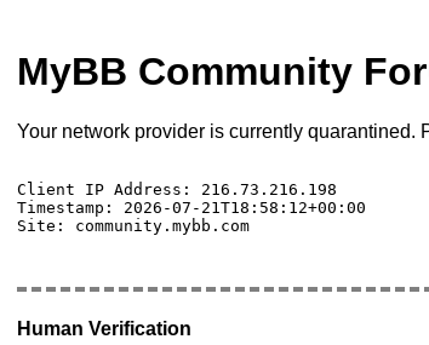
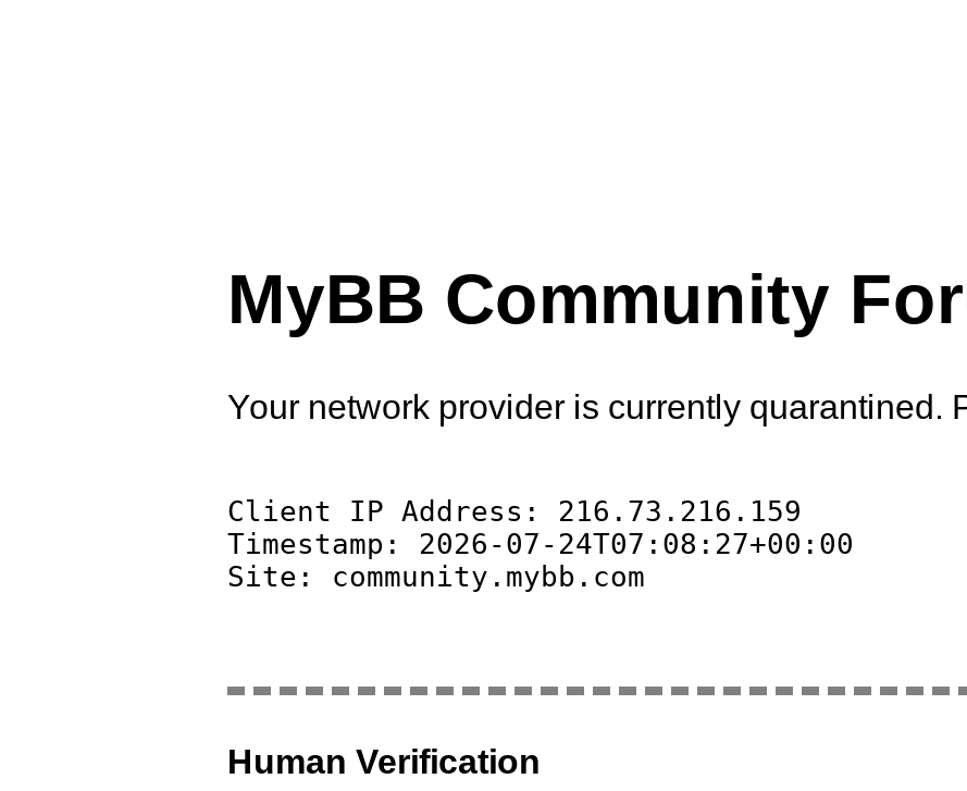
[17,180,347,198] Client IP Address: 216.73.216.198 -> [227,495,819,527] Client IP Address: 216.73.216.159
[17,198,366,217] Timestamp: 2026-07-21T18:58:12+00:00 -> [227,527,854,560] Timestamp: 2026-07-24T07:08:27+00:00

